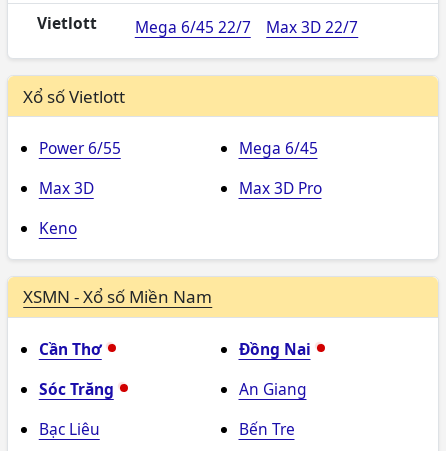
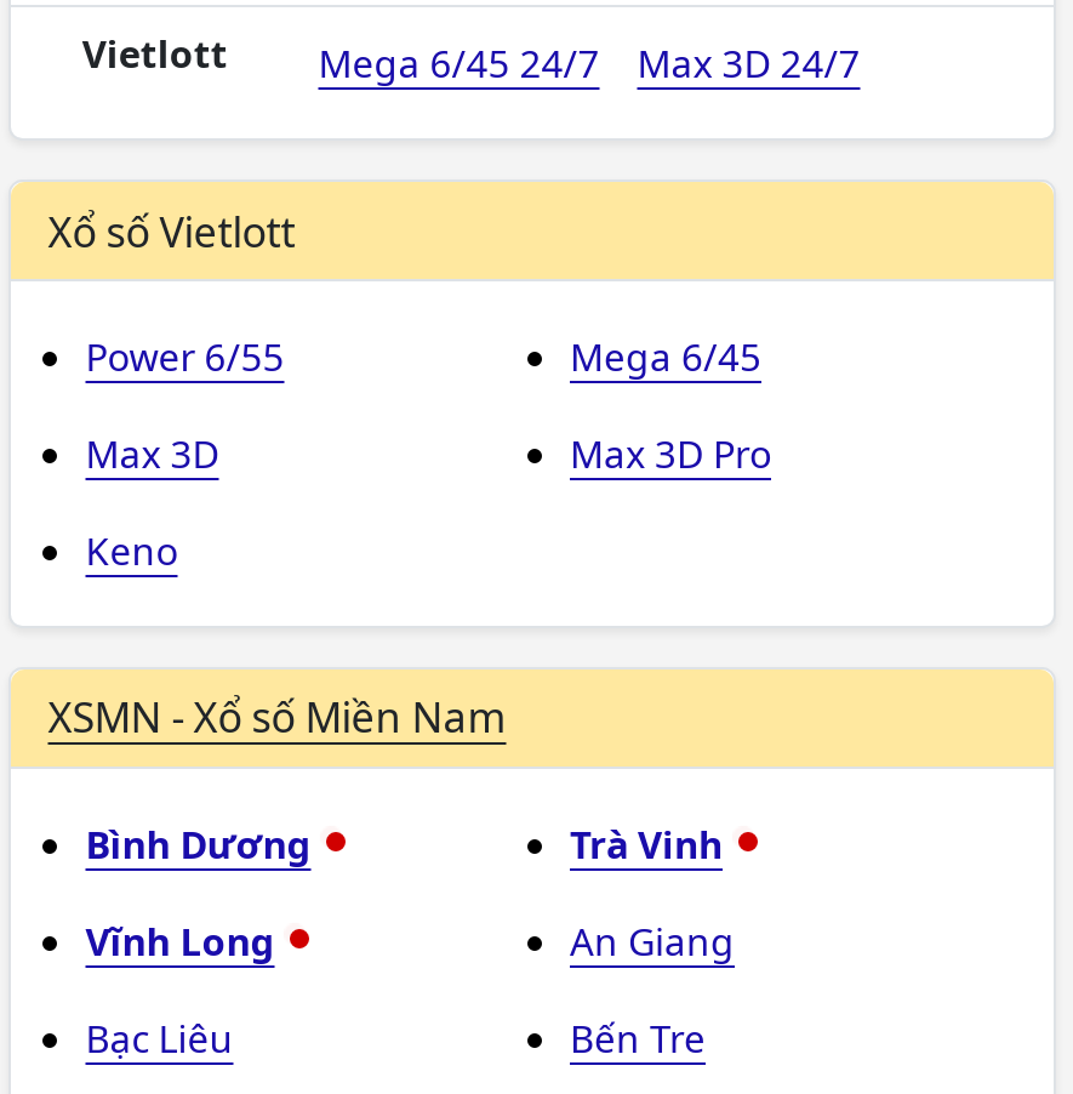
[135,16,251,38] Mega 6/45 22/7 -> [318,36,600,90] Mega 6/45 24/7
[266,16,358,38] Max 3D 22/7 -> [637,36,860,90] Max 3D 24/7
[39,337,310,359] Cần Thơ | Đồng Nai -> [86,816,723,870] Bình Dương | Trà Vinh
[39,377,114,399] Sóc Trăng -> [86,913,275,967] Vĩnh Long

